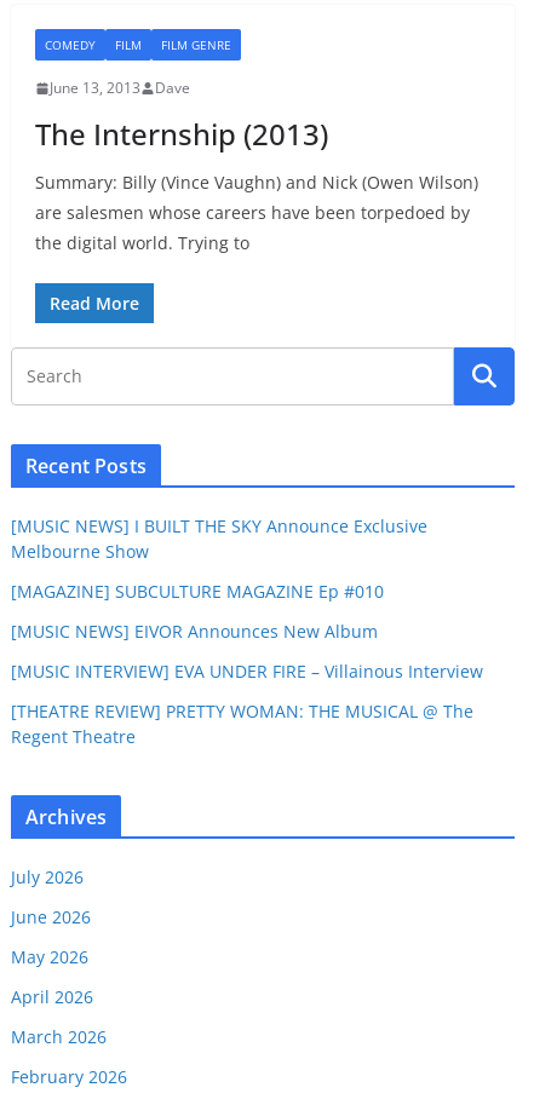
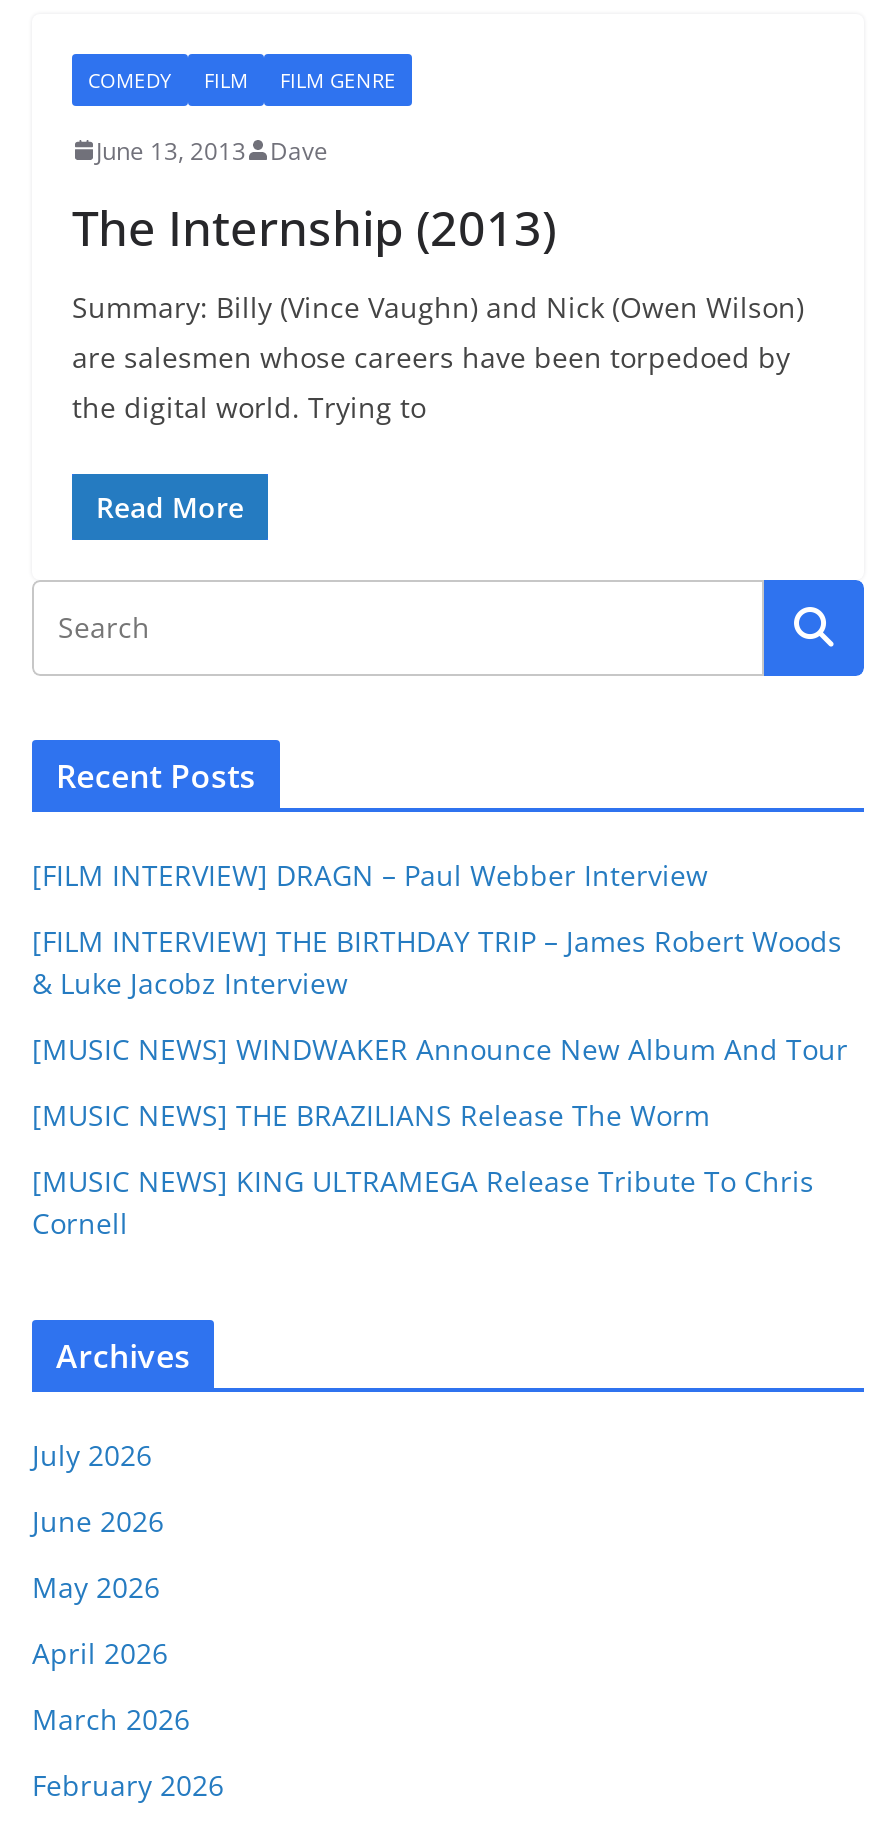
[11,515,427,563] [MUSIC NEWS] I BUILT THE SKY Announce Exclusive | Melbourne Show -> [32,855,708,893] [FILM INTERVIEW] DRAGN – Paul Webber Interview
[11,580,384,603] [MAGAZINE] SUBCULTURE MAGAZINE Ep #010 -> [32,921,842,1001] [FILM INTERVIEW] THE BIRTHDAY TRIP – James Robert Woods | & Luke Jacobz Interview
[11,620,378,643] [MUSIC NEWS] EIVOR Announces New Album -> [32,1029,848,1067] [MUSIC NEWS] WINDWAKER Announce New Album And Tour
[11,660,483,683] [MUSIC INTERVIEW] EVA UNDER FIRE – Villainous Interview -> [32,1095,710,1133] [MUSIC NEWS] THE BRAZILIANS Release The Worm
[11,700,473,749] [THEATRE REVIEW] PRETTY WOMAN: THE MUSICAL @ The | Regent Theatre -> [32,1161,814,1241] [MUSIC NEWS] KING ULTRAMEGA Release Tribute To Chris | Cornell

